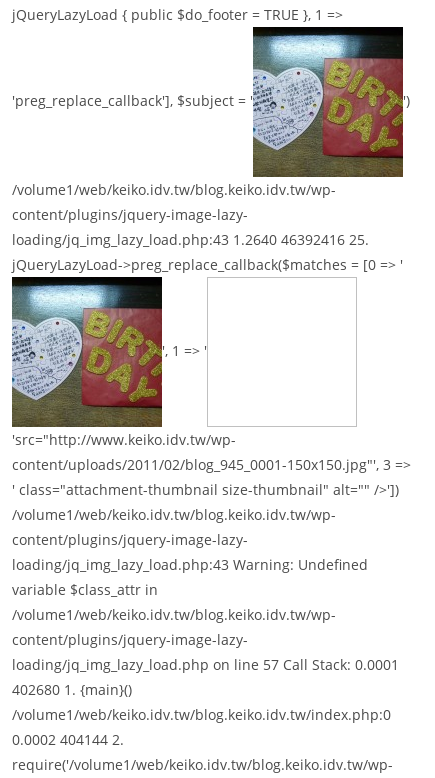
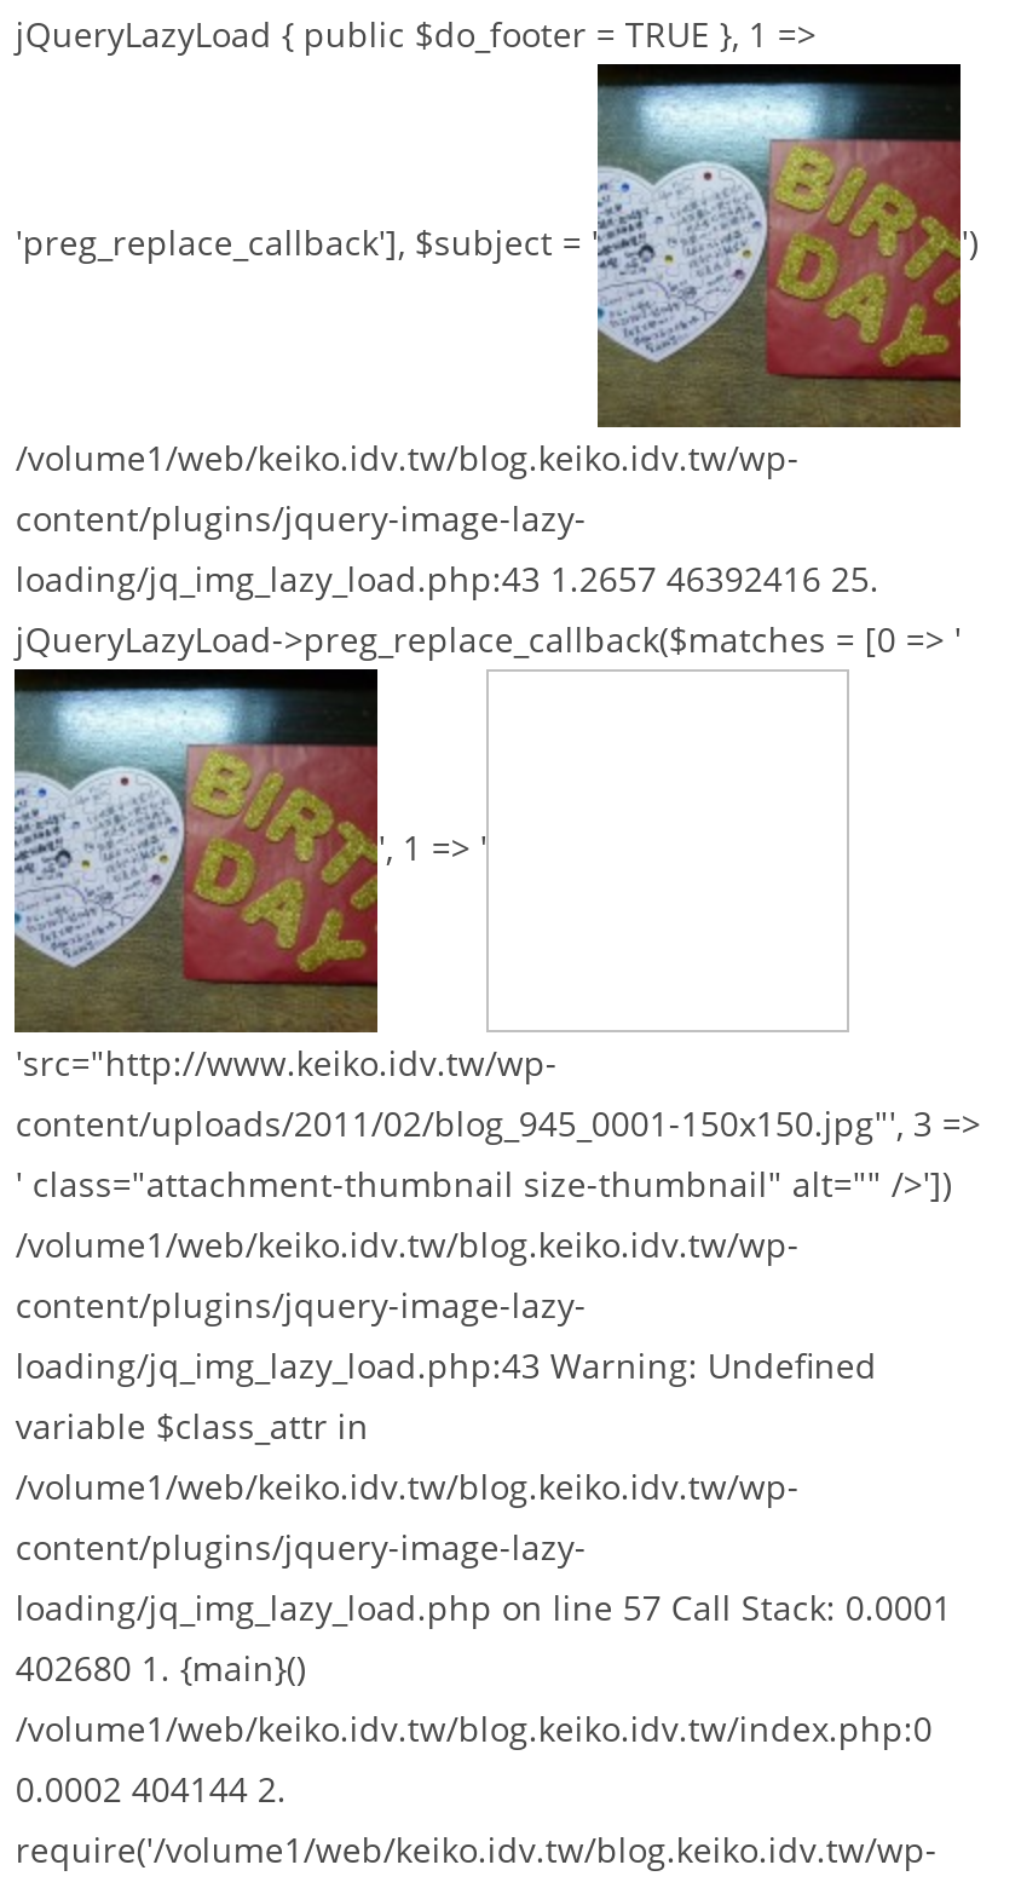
[12,230,369,249] loading/jq_img_lazy_load.php:43 1.2640 46392416 25. -> [15,556,879,602] loading/jq_img_lazy_load.php:43 1.2657 46392416 25.

